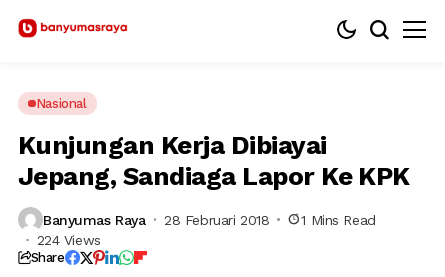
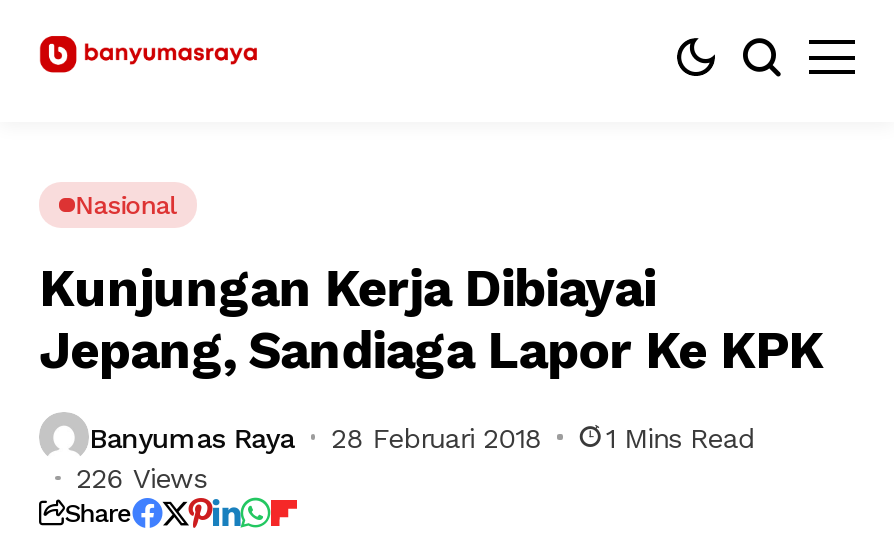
[36,232,101,248] 224 Views -> [76,462,206,494] 226 Views

